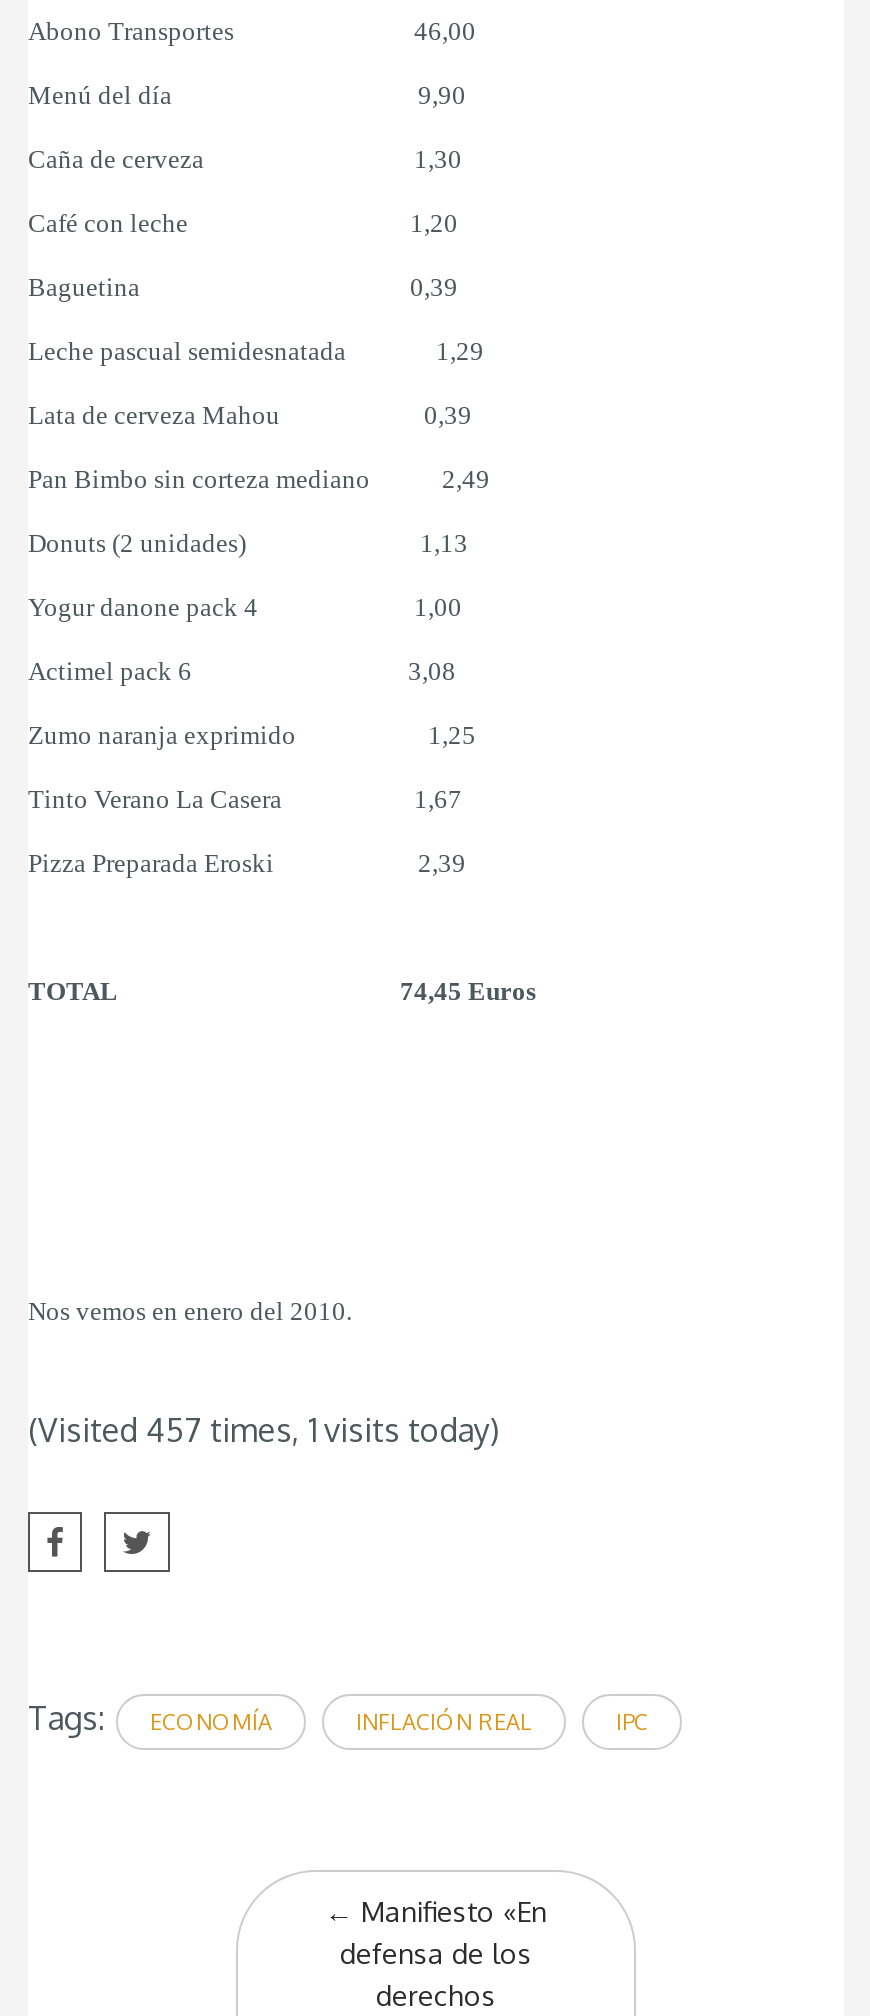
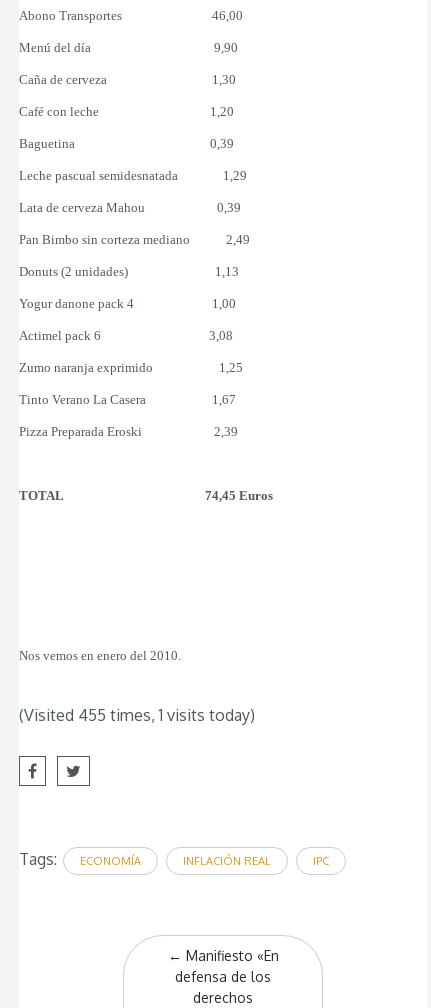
[28,1411,500,1451] (Visited 457 times, 1 visits today) -> [19,705,255,725] (Visited 455 times, 1 visits today)

